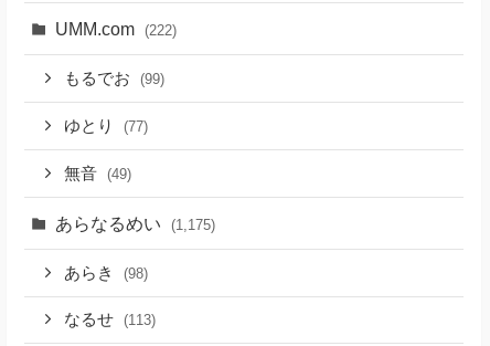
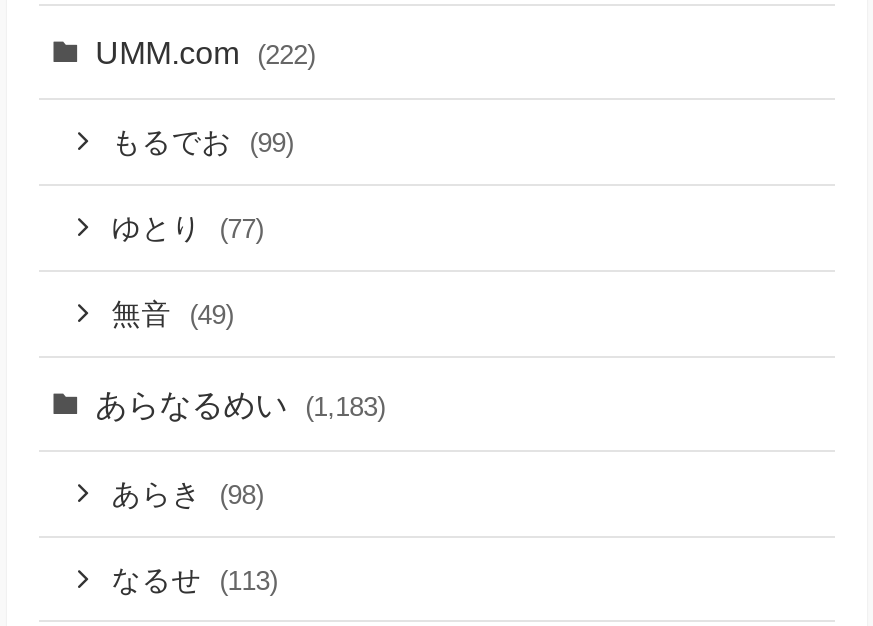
[55,213,215,233] あらなるめい (1,175) -> [95,385,385,421] あらなるめい (1,183)

